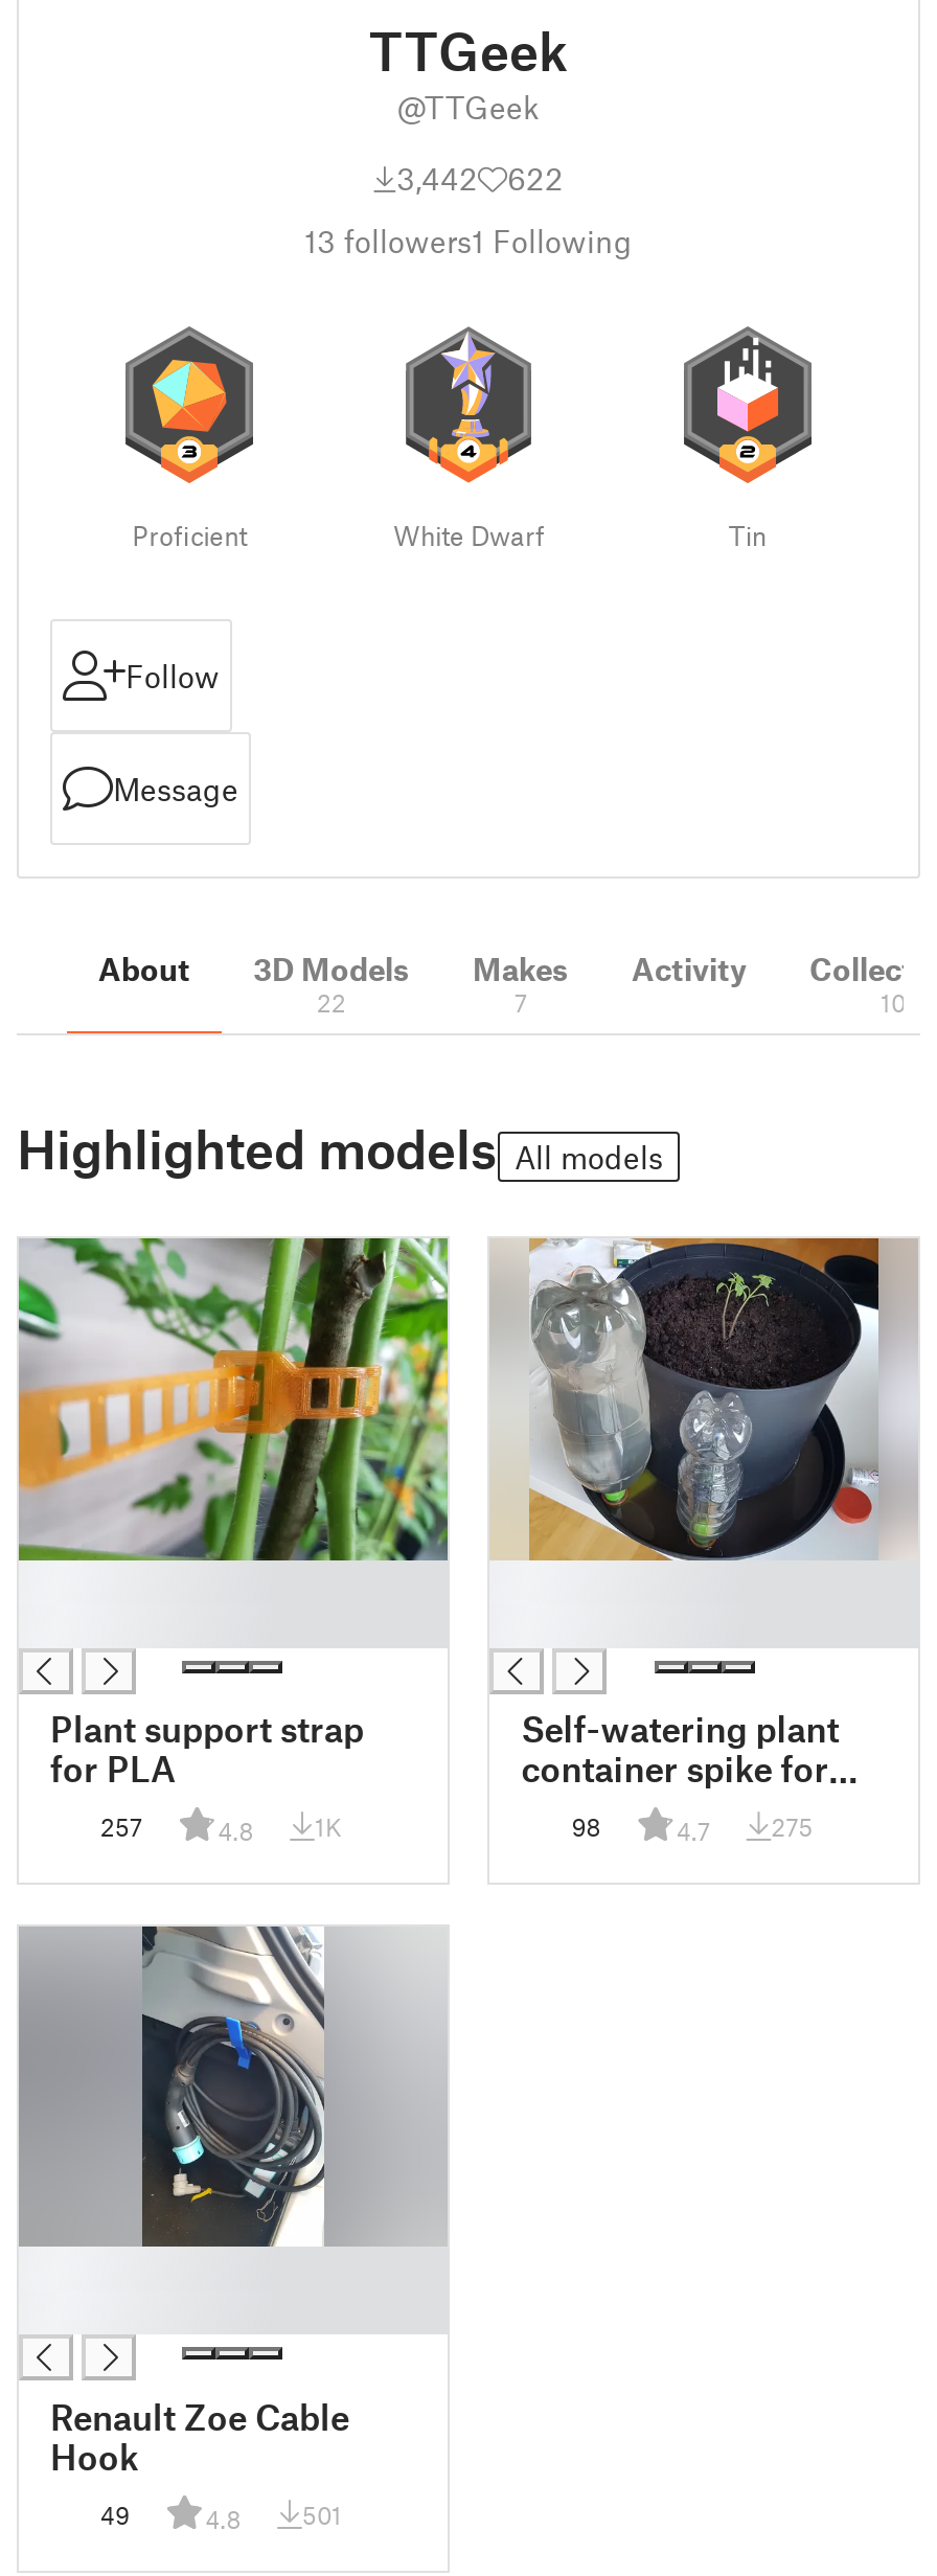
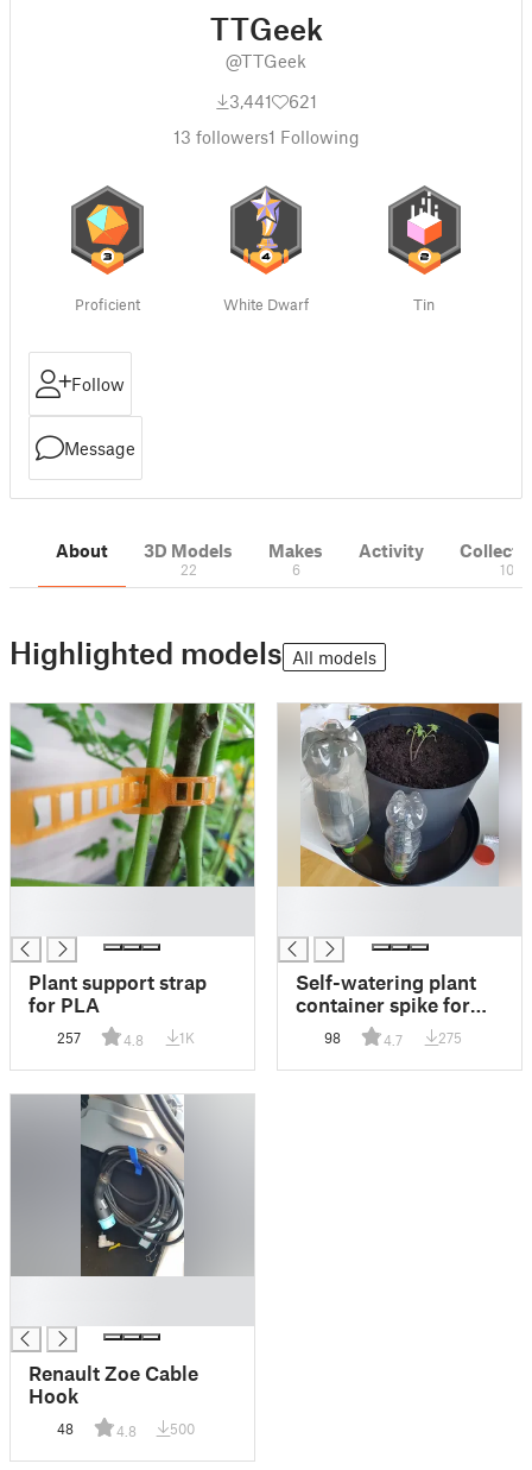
[396,159,478,197] 3,442 -> [229,90,271,112] 3,441
[507,159,564,197] 622 -> [288,90,316,112] 621
[515,987,527,1017] 7 -> [292,561,300,578] 6
[100,2499,130,2529] 49 -> [57,1420,74,1436] 48
[302,2499,342,2529] 501 -> [170,1420,195,1436] 500

